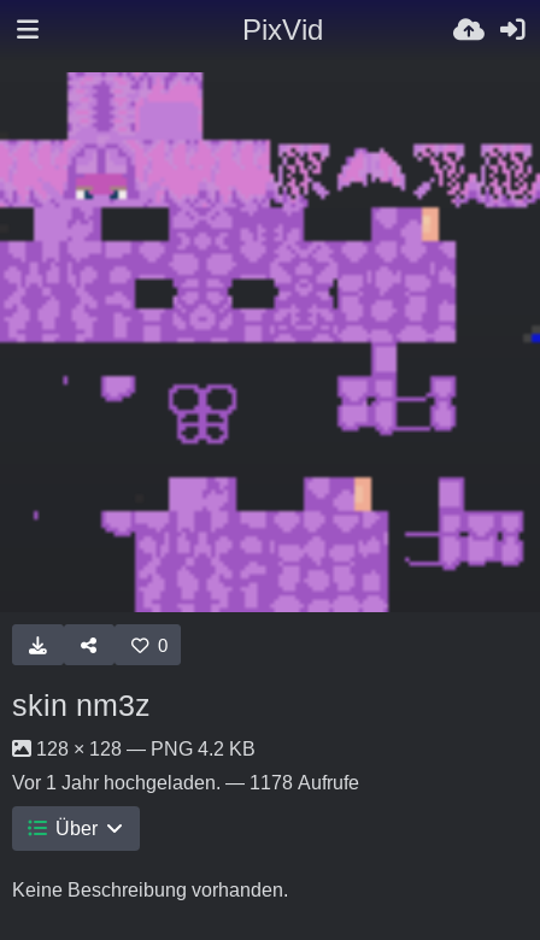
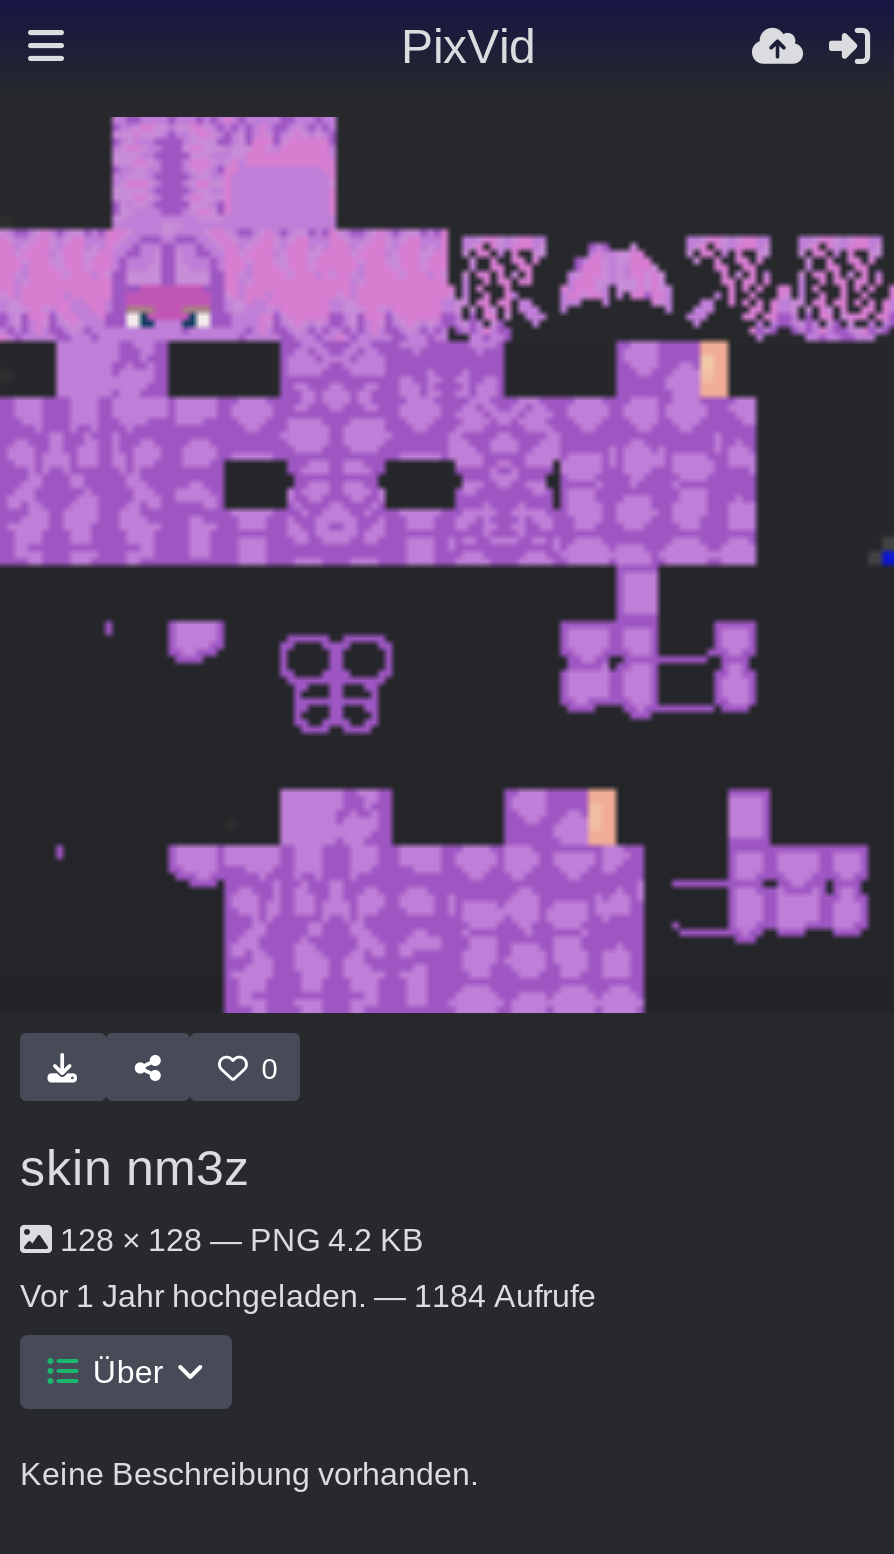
[12,772,359,793] Vor 1 Jahr hochgeladen. — 1178 Aufrufe -> [20,1279,596,1313] Vor 1 Jahr hochgeladen. — 1184 Aufrufe

